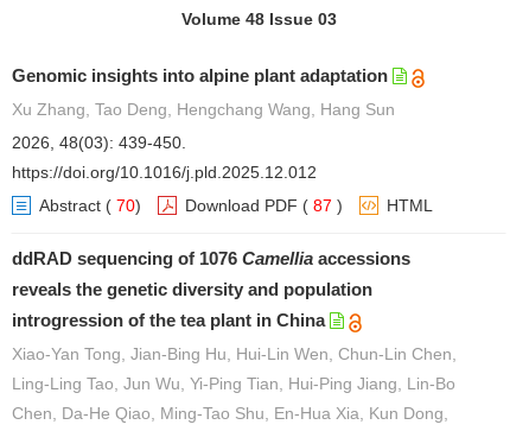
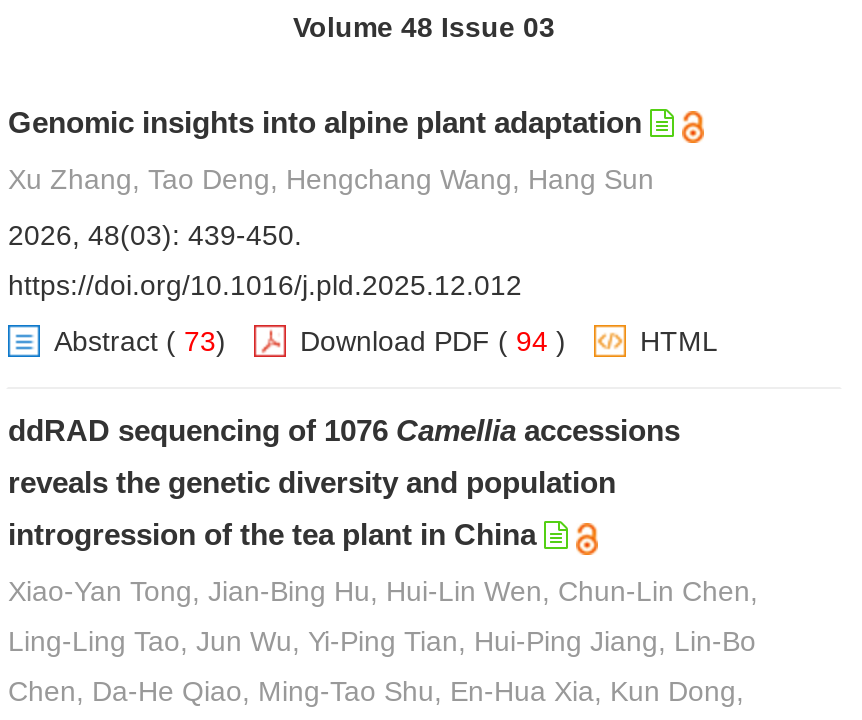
[39,196,146,215] Abstract (70) -> [54,326,234,358] Abstract (73)
[185,196,348,215] Download PDF (87) -> [300,326,574,358] Download PDF (94)

